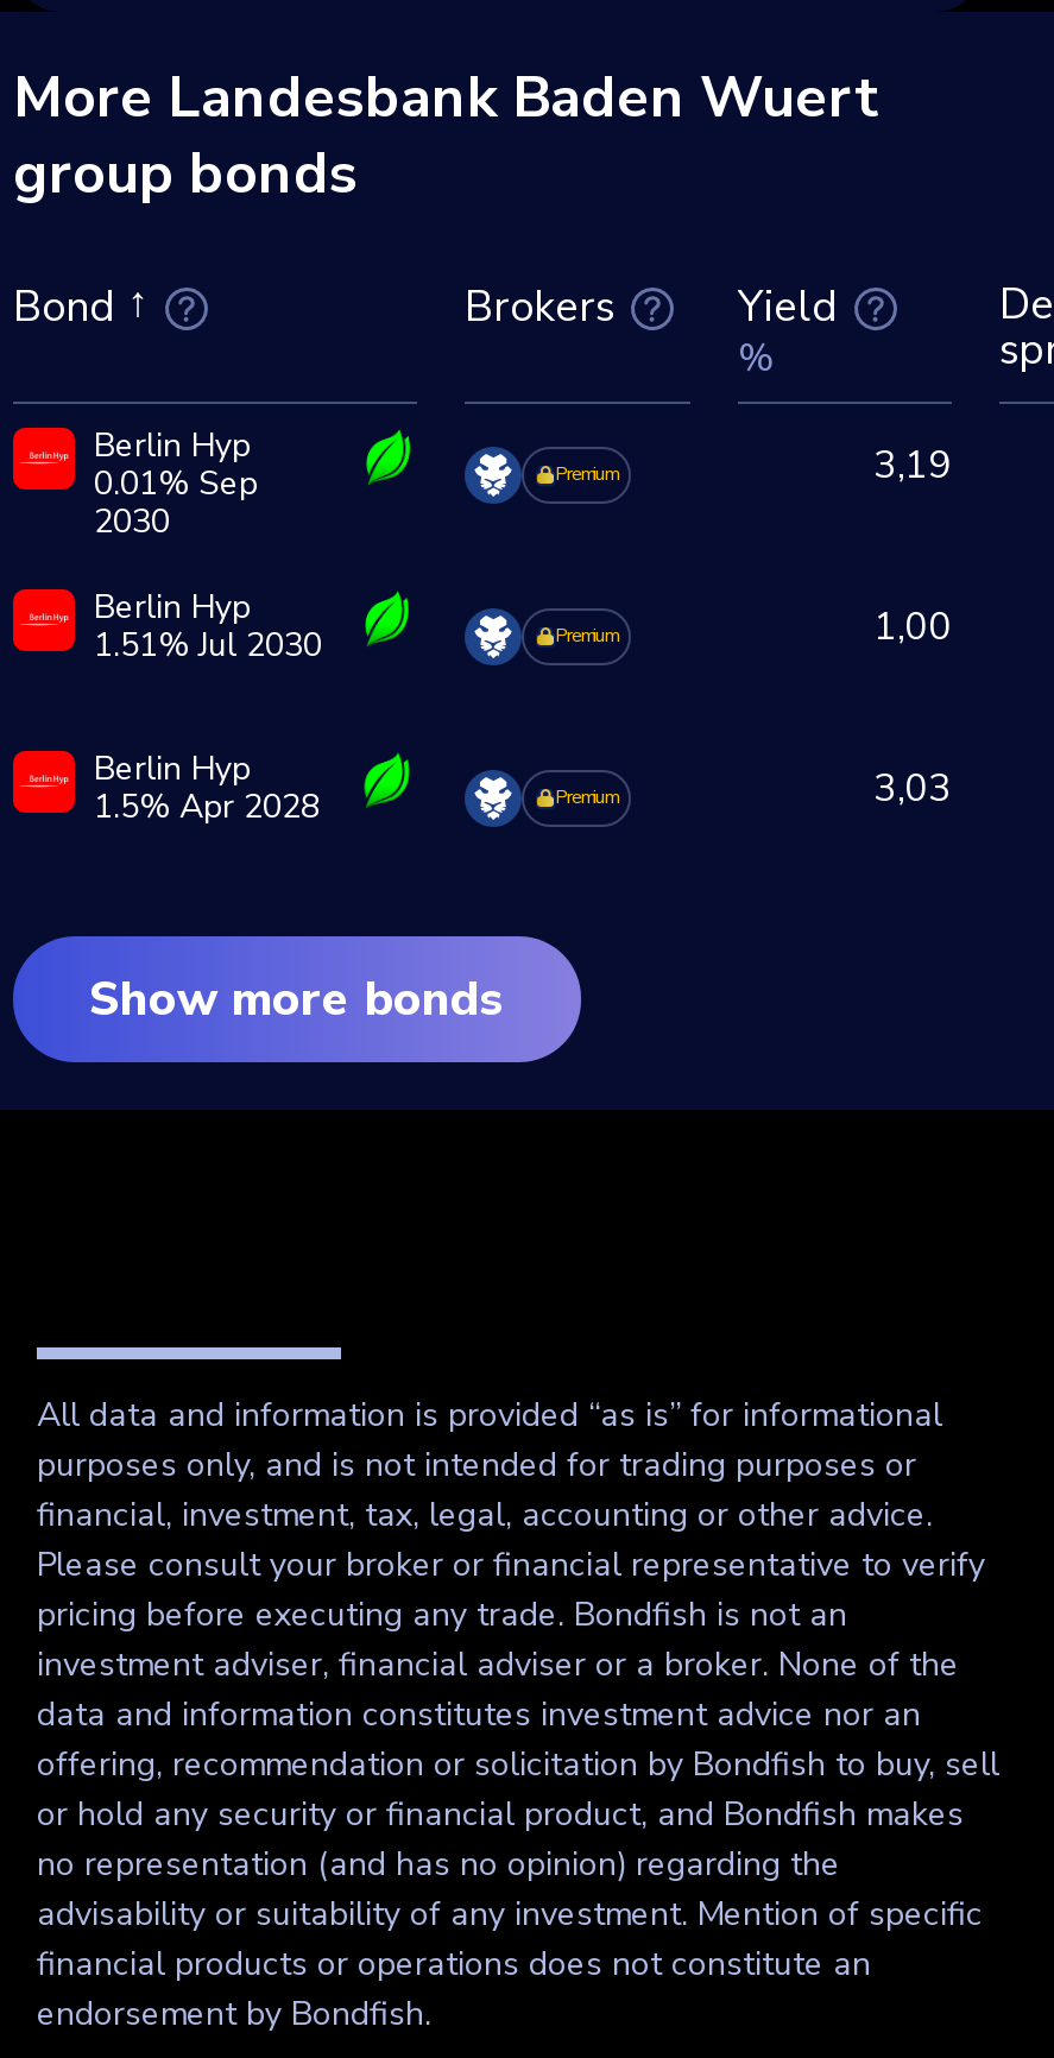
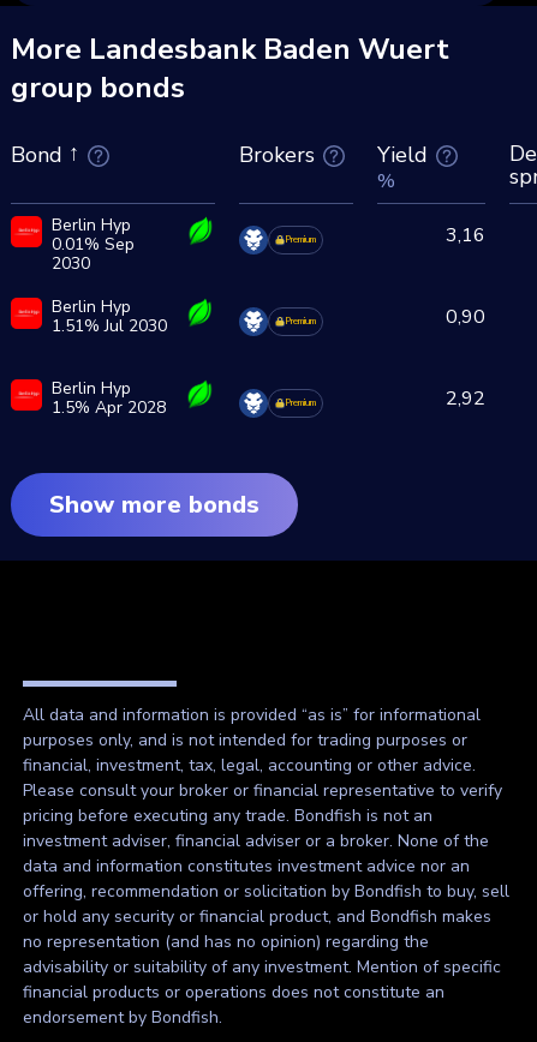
[873,439,952,491] 3,19 -> [446,222,485,248] 3,16
[873,601,952,653] 1,00 -> [446,303,485,330] 0,90
[873,762,952,815] 3,03 -> [446,385,485,412] 2,92

